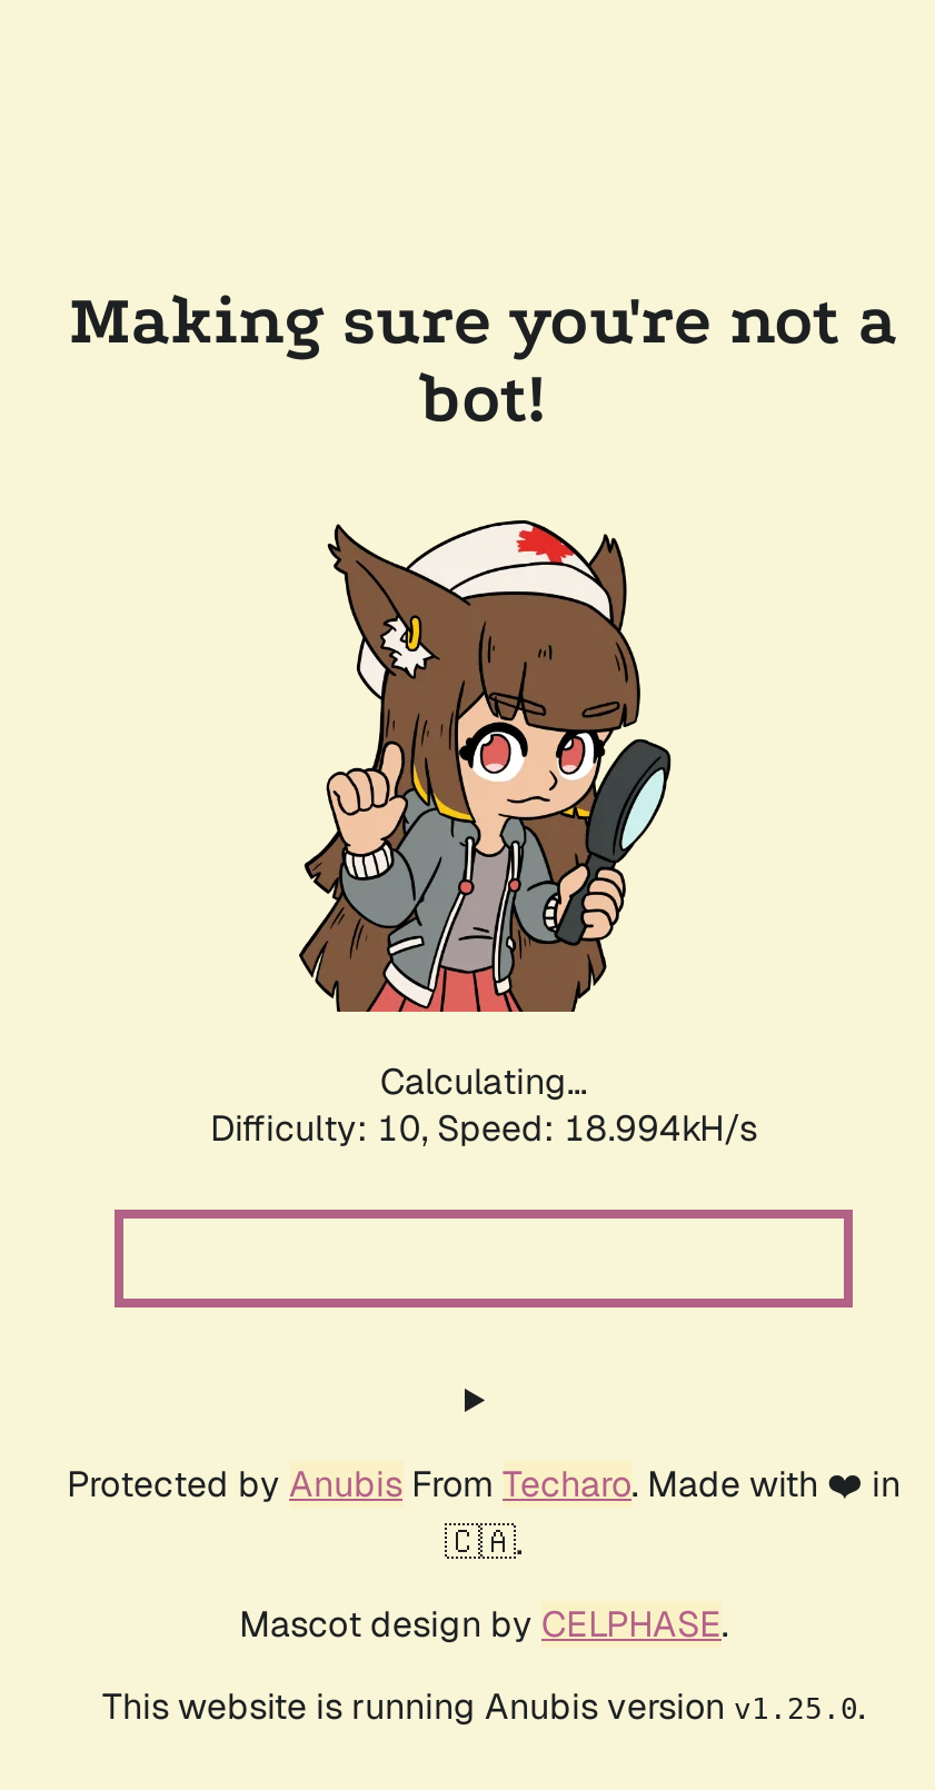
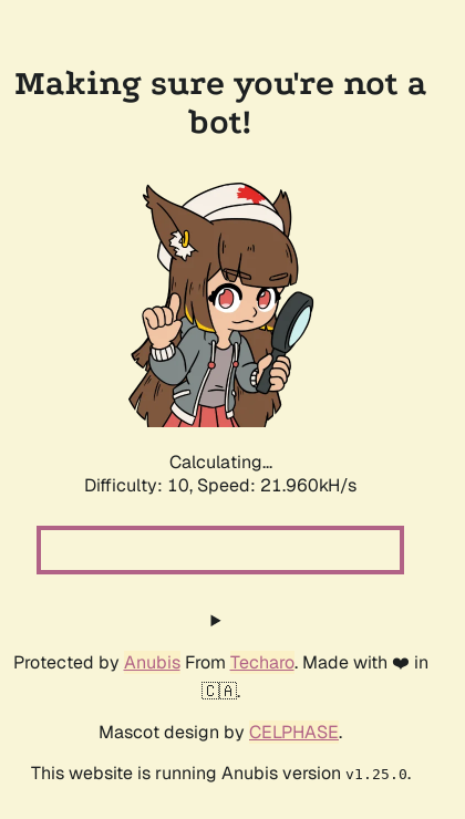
[210,1105,757,1152] Difficulty: 10, Speed: 18.994kH/s -> [84,474,356,497] Difficulty: 10, Speed: 21.960kH/s

